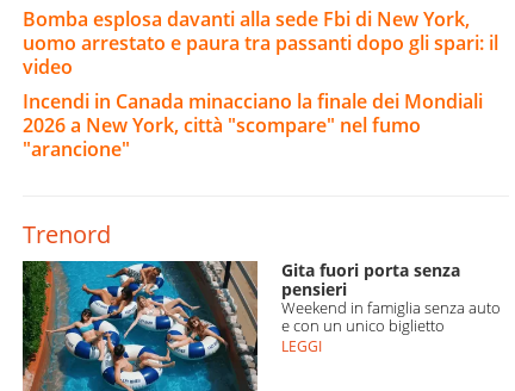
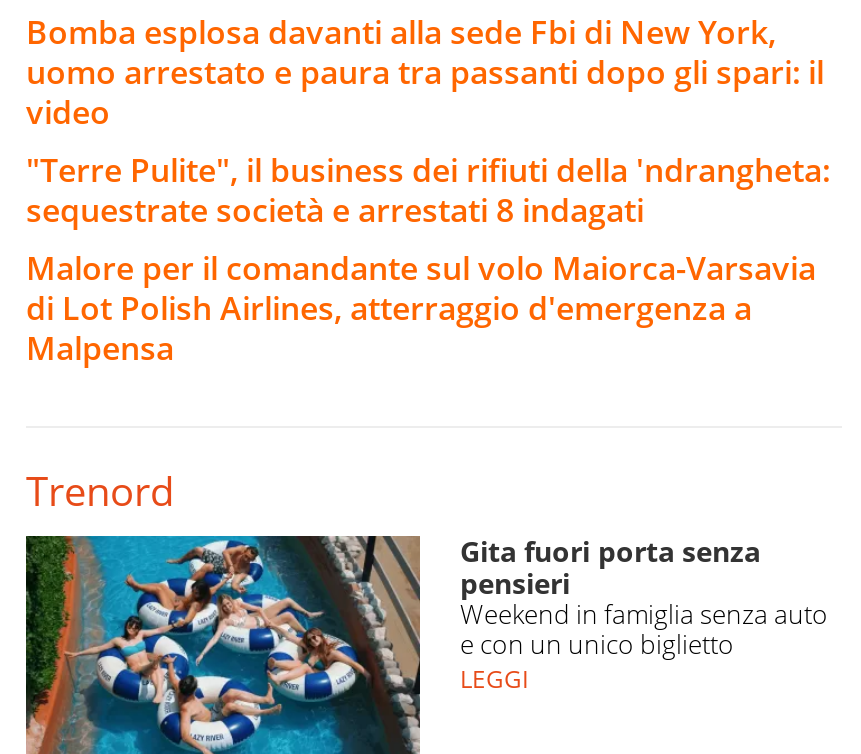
[23,88,483,162] Incendi in Canada minacciano la finale dei Mondiali | 2026 a New York, città "scompare" nel fumo | "arancione" -> [26,148,830,370] "Terre Pulite", il business dei rifiuti della 'ndrangheta: | sequestrate società e arrestati 8 indagati | Malore per il comandante sul volo Maiorca-Varsavia | di Lot Polish Airlines, atterraggio d'emergenza a | Malpensa

